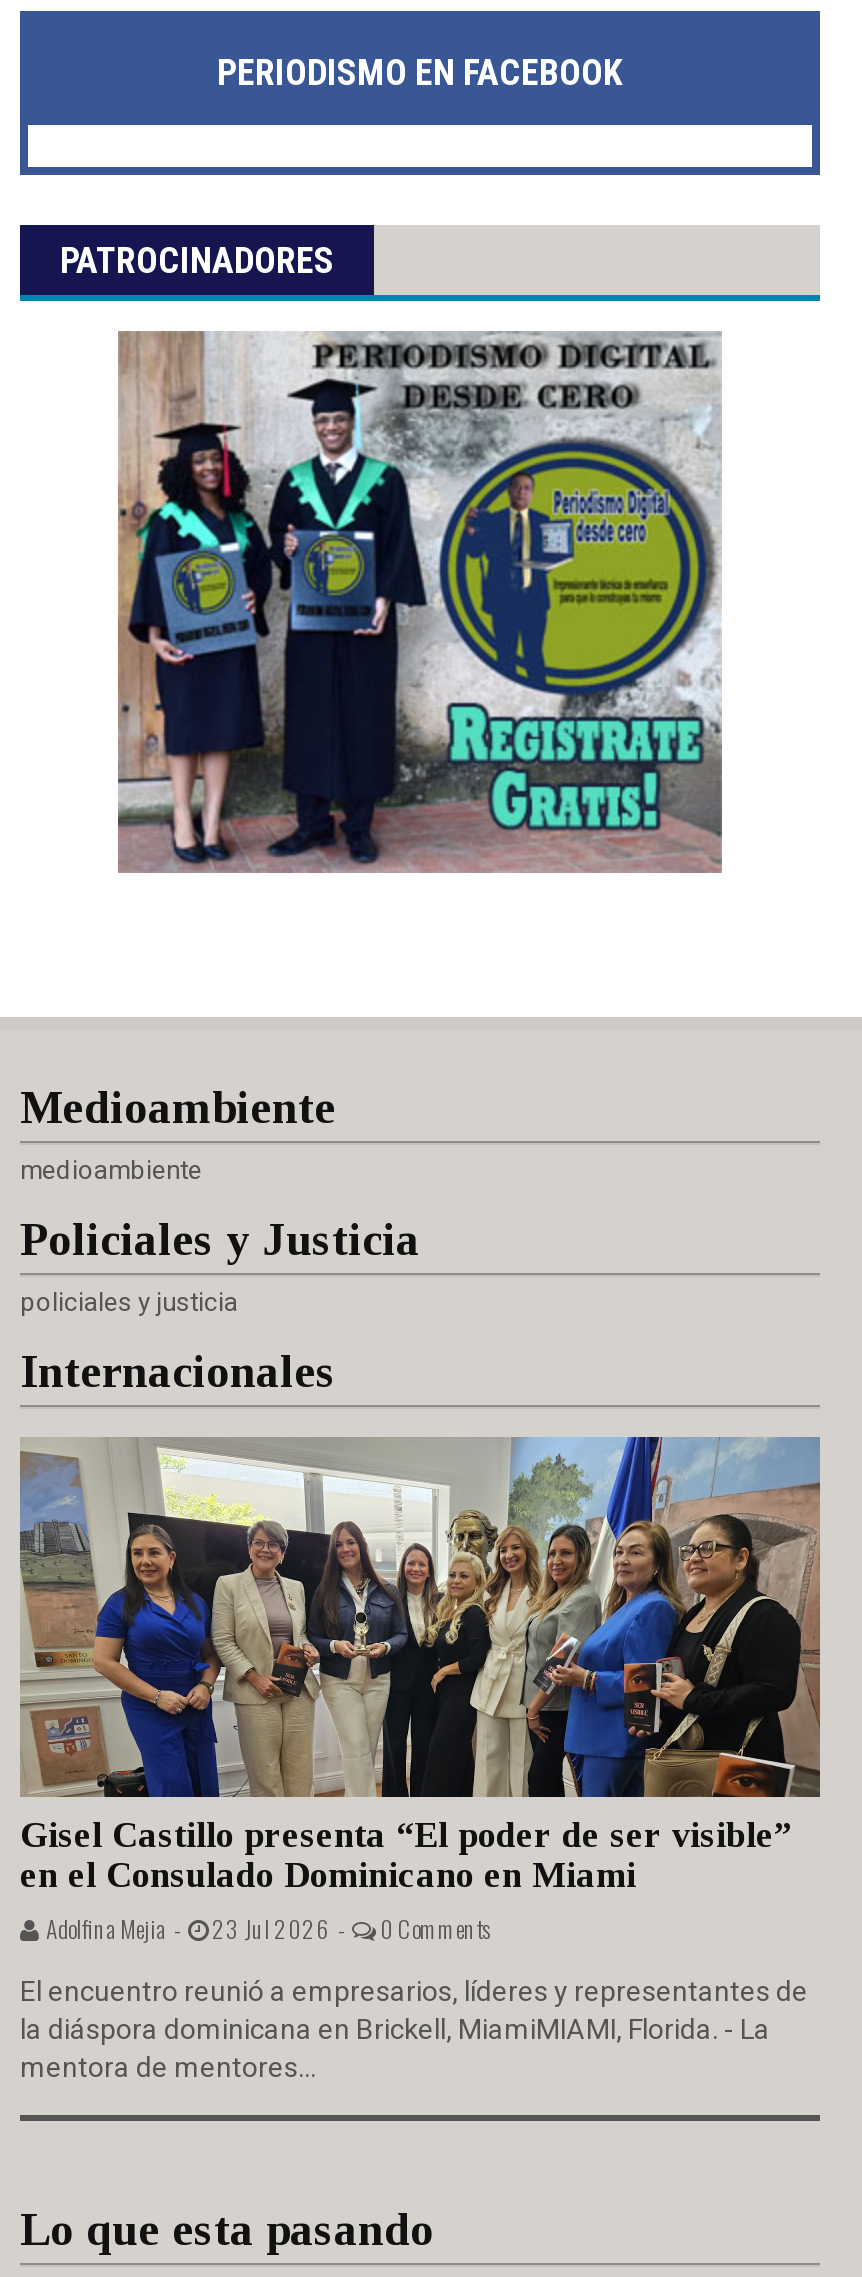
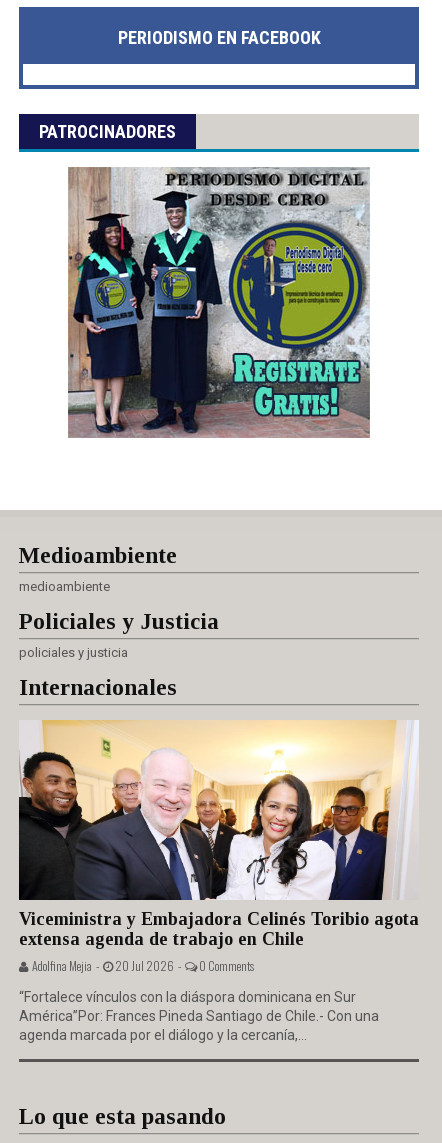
[18,1435,822,1945] [image] | Gisel Castillo presenta “El poder de ser visible” | en el Consulado Dominicano en Miami | Adolfina Mejia - 23 Jul 2026 - -> [18,720,419,974] [image] | Viceministra y Embajadora Celinés Toribio agota | extensa agenda de trabajo en Chile | Adolfina Mejia - 20 Jul 2026 -
[20,1975,808,2083] El encuentro reunió a empresarios, líderes y representantes de | la diáspora dominicana en Brickell, MiamiMIAMI, Florida. - La | mentora de mentores... -> [19,989,379,1043] “Fortalece vínculos con la diáspora dominicana en Sur | América”Por: Frances Pineda Santiago de Chile.- Con una | agenda marcada por el diálogo y la cercanía,...

